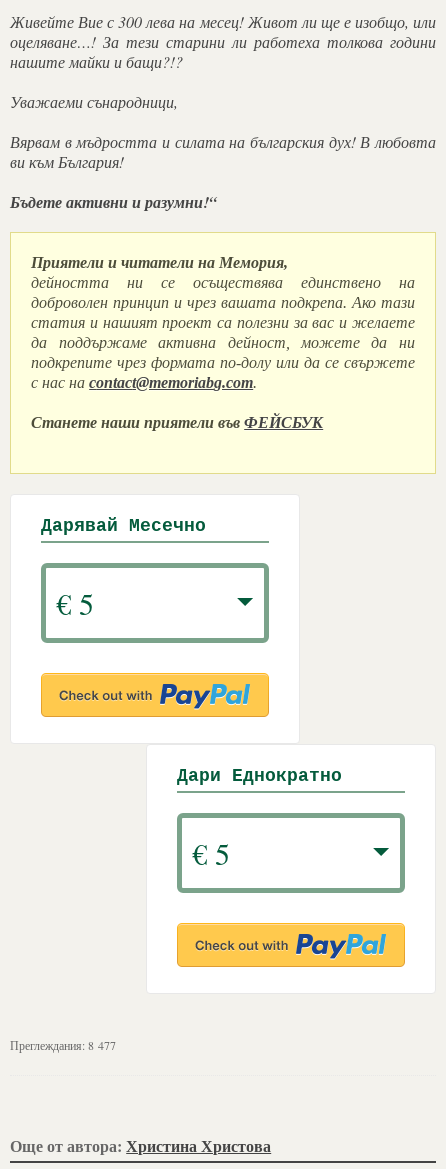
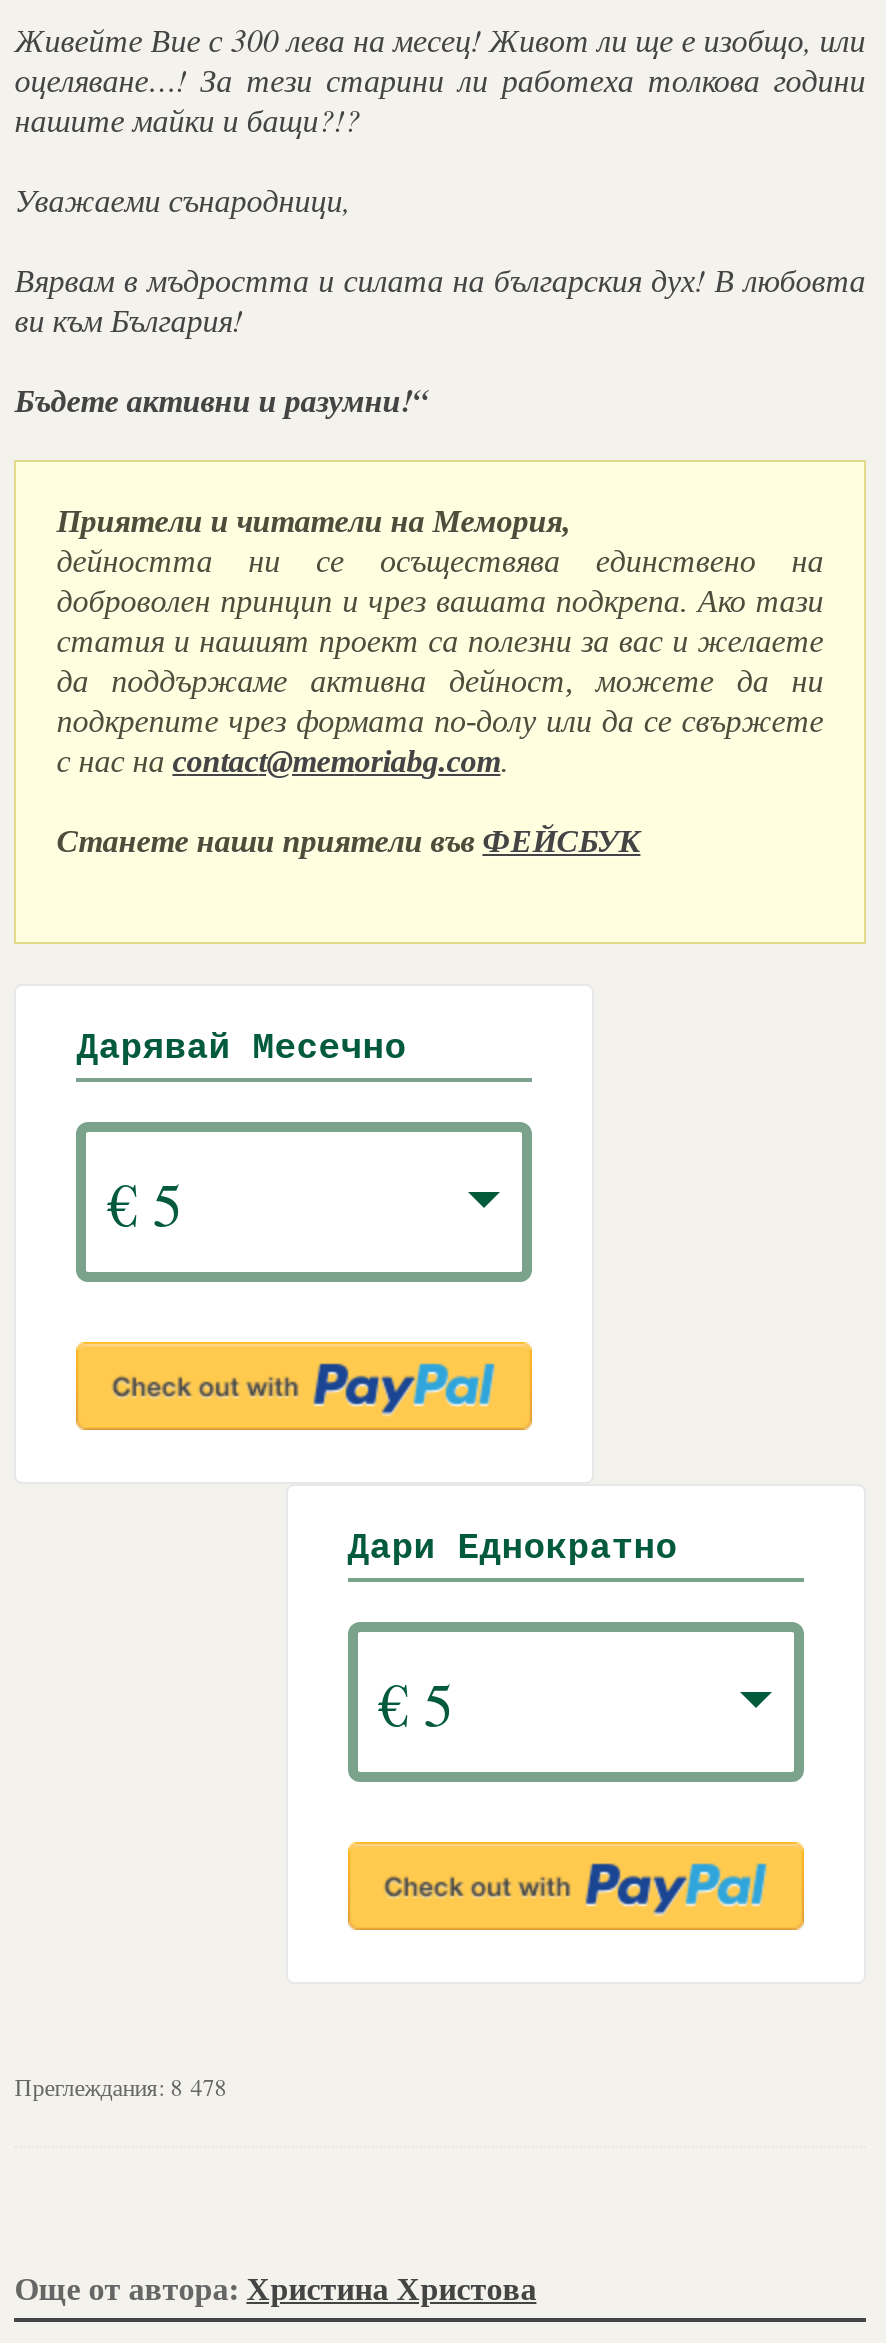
[10,1037,116,1053] Преглеждания: 8 477 -> [14,2070,226,2102] Преглеждания: 8 478

